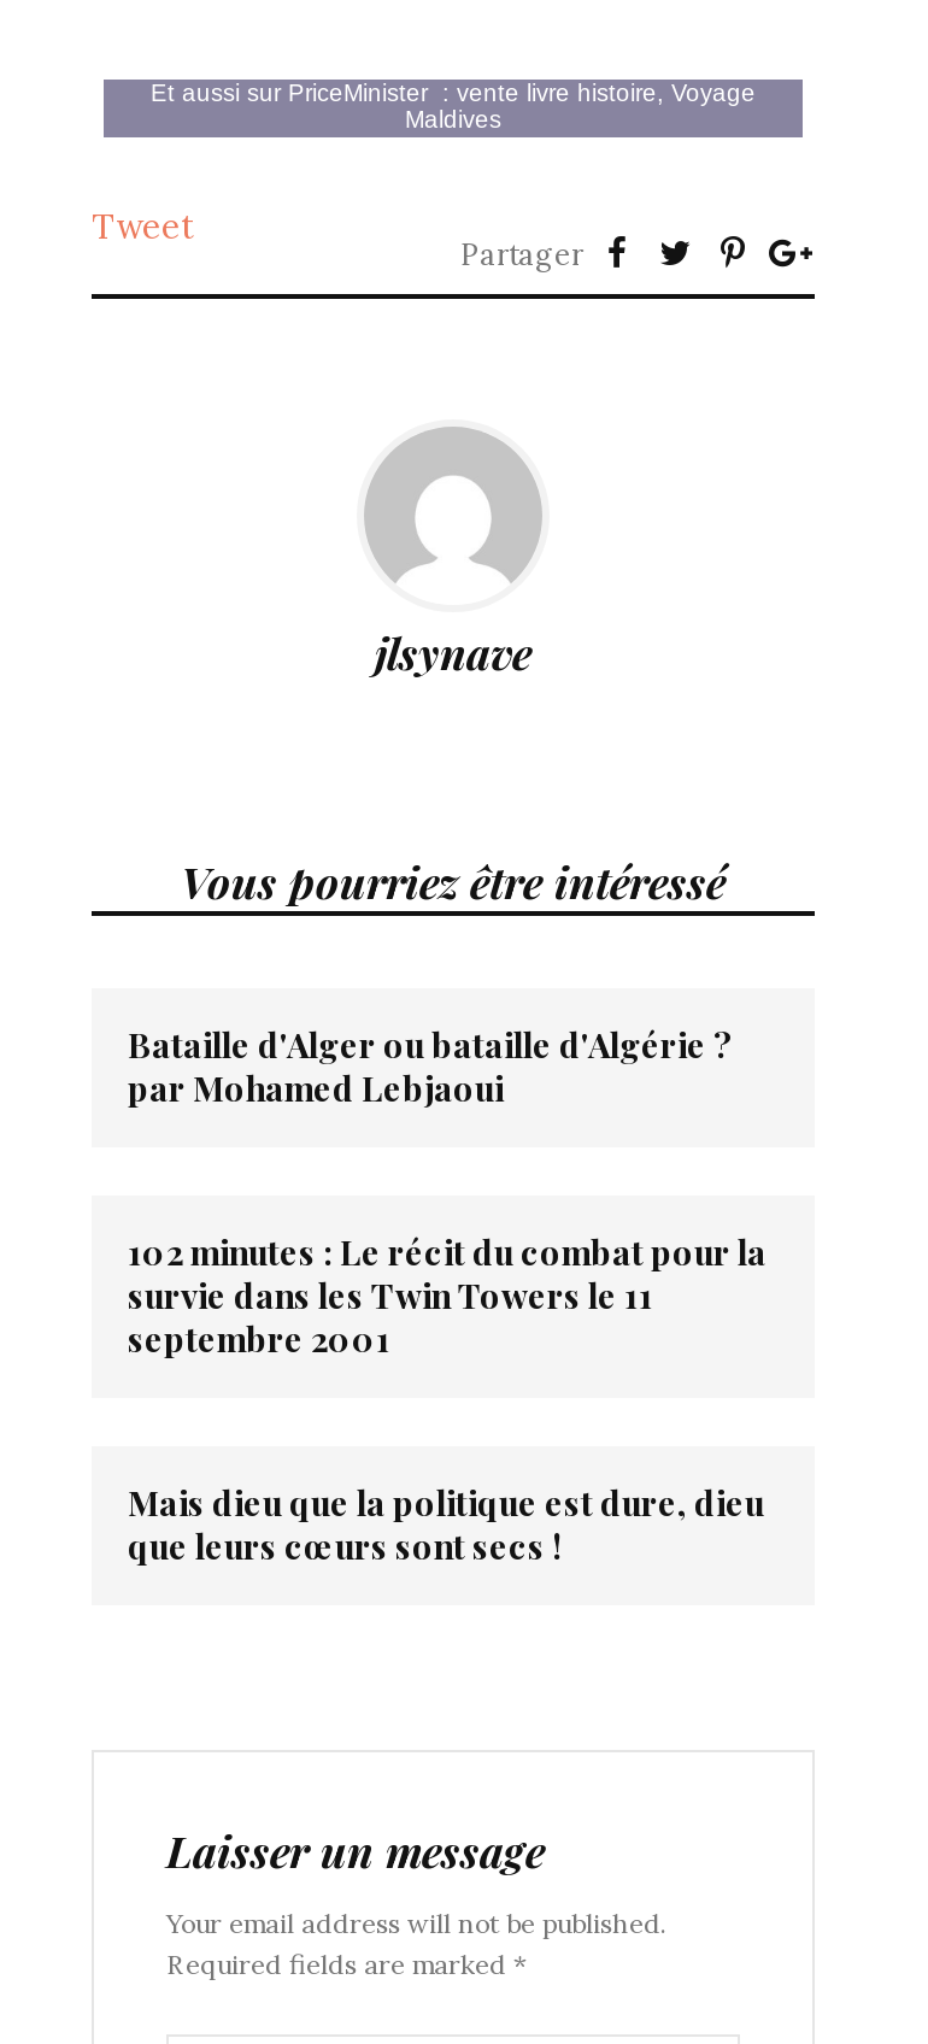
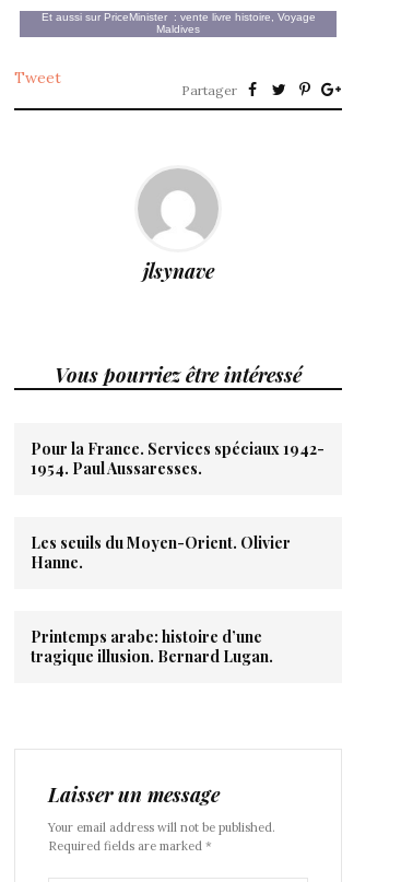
[128,1022,733,1111] Bataille d'Alger ou bataille d'Algérie ? | par Mohamed Lebjaoui -> [31,438,325,479] Pour la France. Services spéciaux 1942- | 1954. Paul Aussaresses.
[128,1229,767,1362] 102 minutes : Le récit du combat pour la | survie dans les Twin Towers le 11 | septembre 2001 -> [31,532,291,573] Les seuils du Moyen-Orient. Olivier | Hanne.
[128,1480,764,1569] Mais dieu que la politique est dure, dieu | que leurs cœurs sont secs ! -> [31,626,273,667] Printemps arabe: histoire d’une | tragique illusion. Bernard Lugan.

